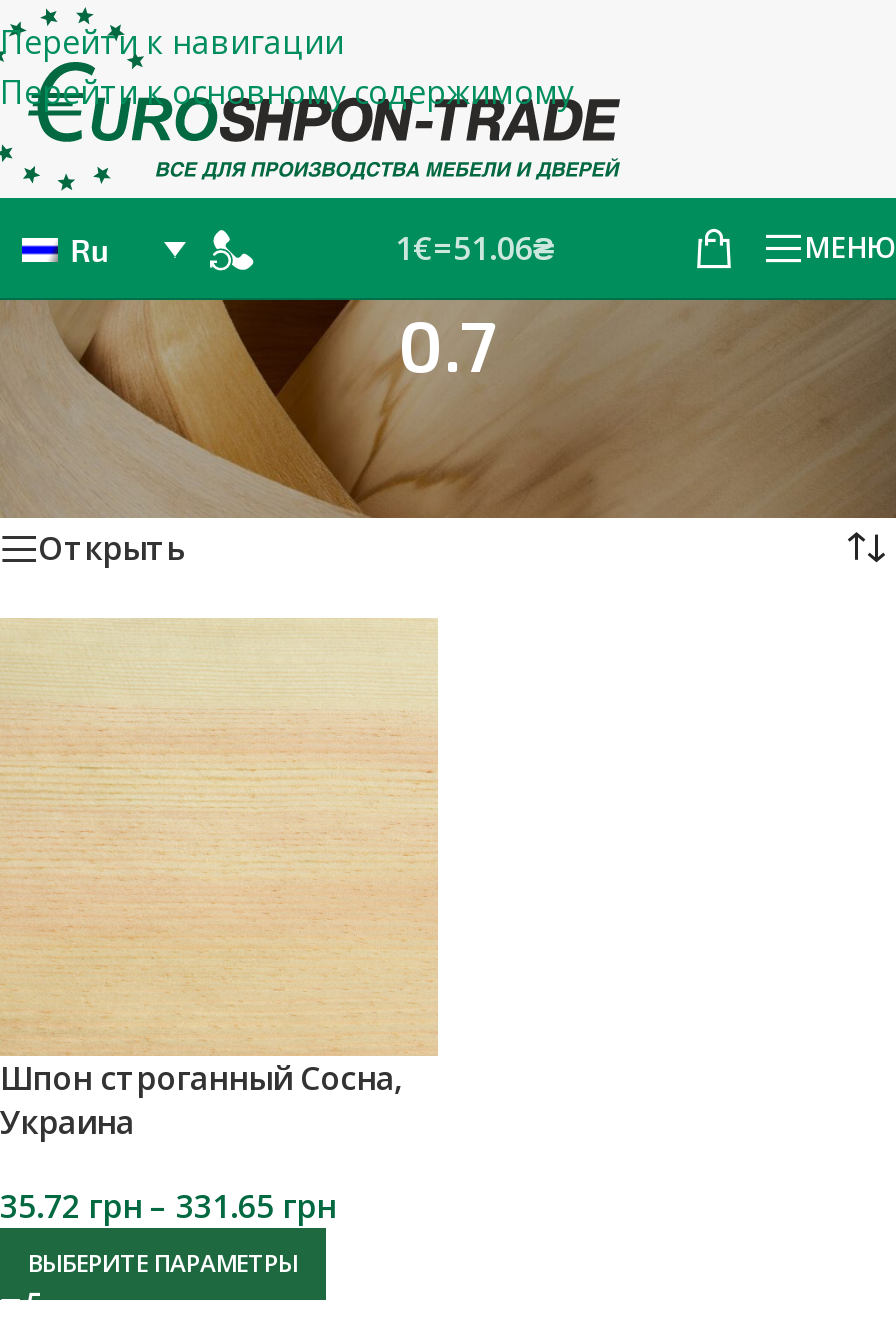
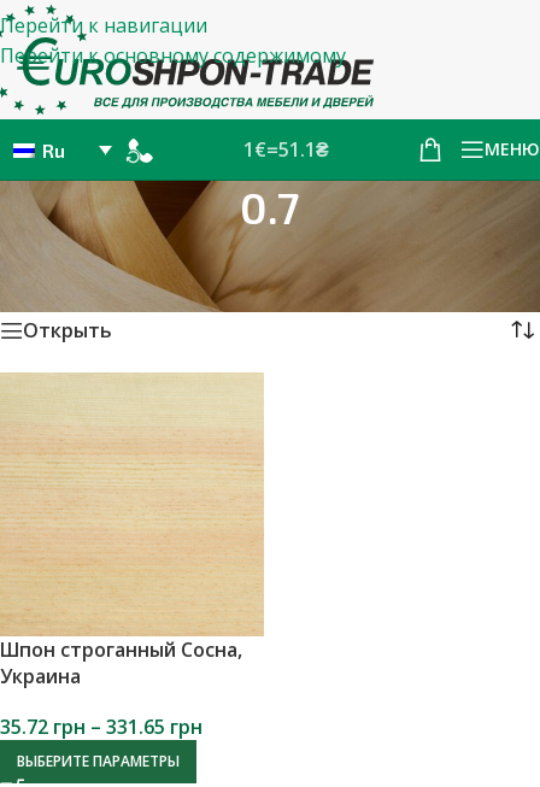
[395,225,555,269] 1€=51.06₴ -> [243,136,329,162] 1€=51.1₴

